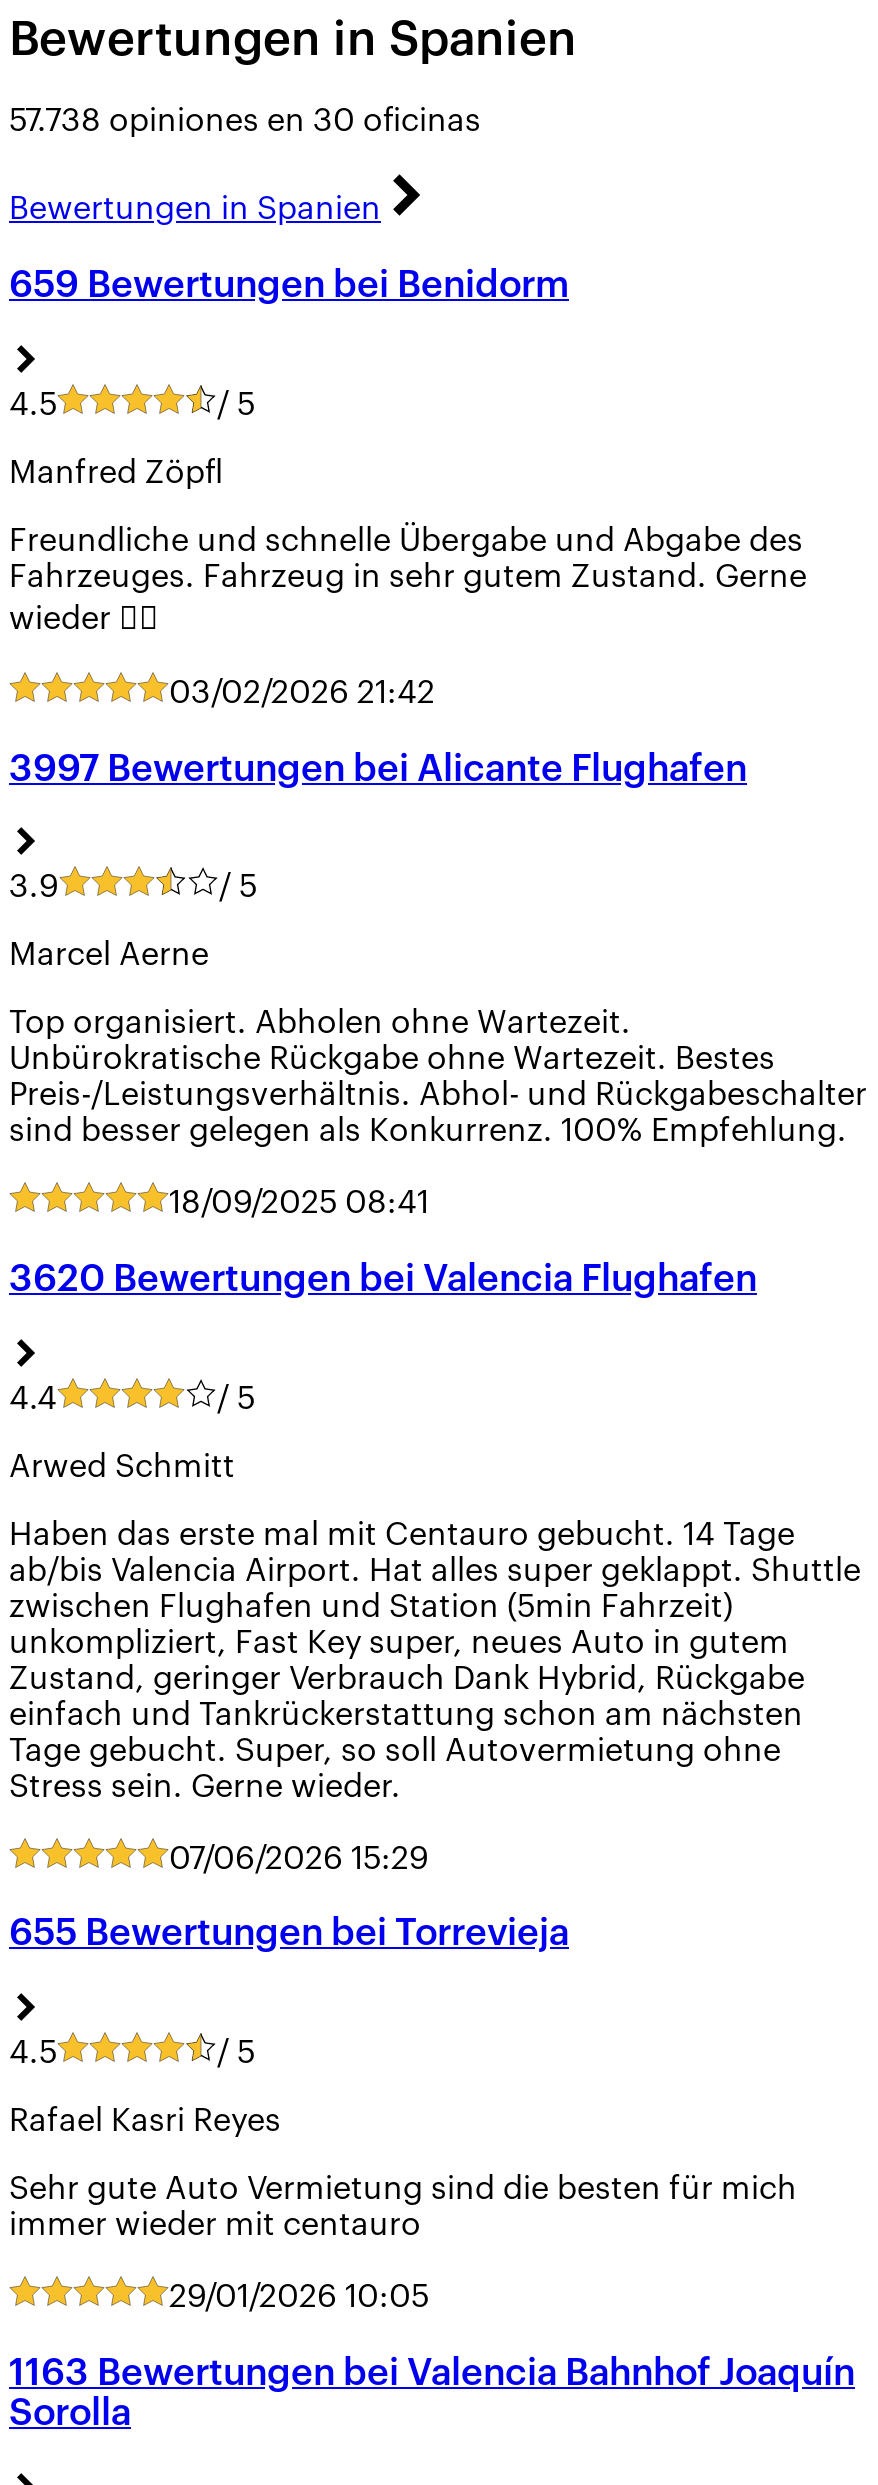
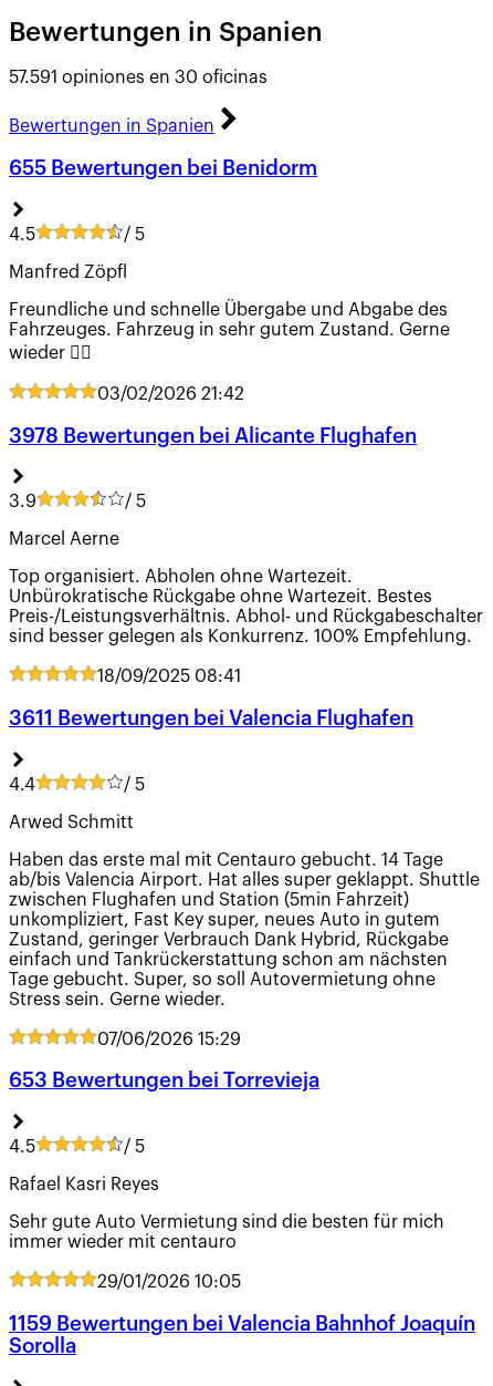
[9,106,481,138] 57.738 opiniones en 30 oficinas -> [9,69,268,87] 57.591 opiniones en 30 oficinas
[9,267,569,303] 659 Bewertungen bei Benidorm -> [9,159,317,178] 655 Bewertungen bei Benidorm
[9,750,747,786] 3997 Bewertungen bei Alicante Flughafen -> [9,426,417,446] 3978 Bewertungen bei Alicante Flughafen
[9,1261,757,1297] 3620 Bewertungen bei Valencia Flughafen -> [9,708,413,728] 3611 Bewertungen bei Valencia Flughafen
[9,1916,569,1952] 655 Bewertungen bei Torrevieja -> [9,1071,319,1091] 653 Bewertungen bei Torrevieja
[9,2355,855,2391] 1163 Bewertungen bei Valencia Bahnhof Joaquín -> [9,1314,475,1334] 1159 Bewertungen bei Valencia Bahnhof Joaquín

